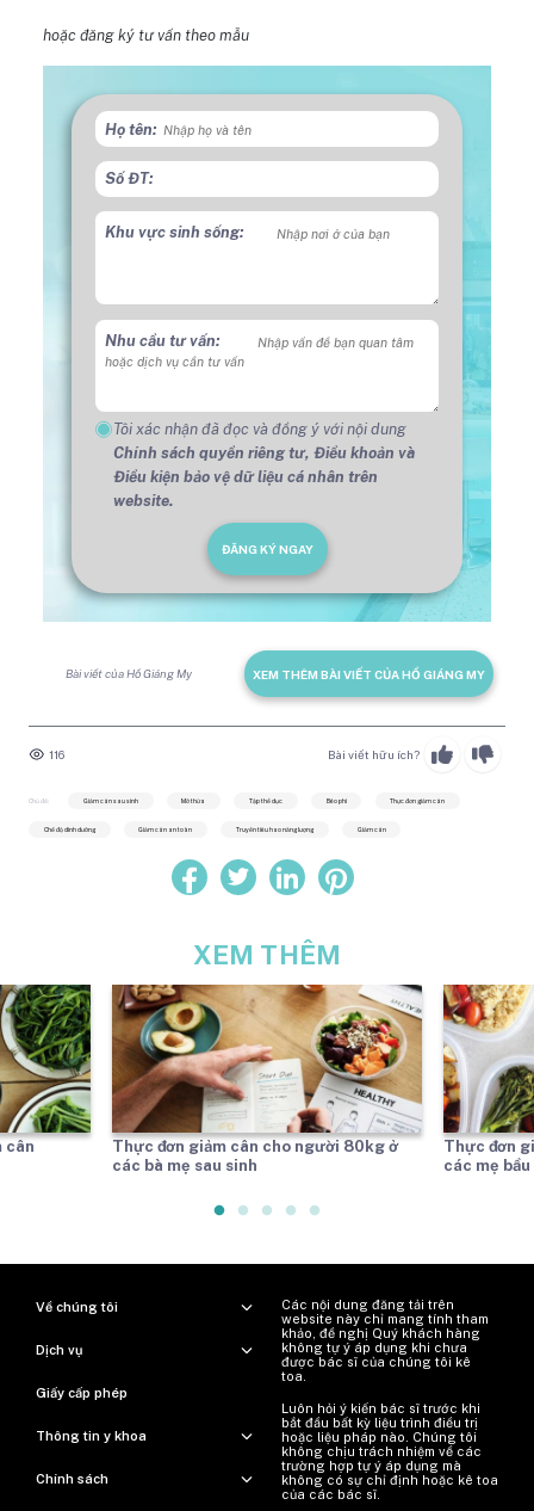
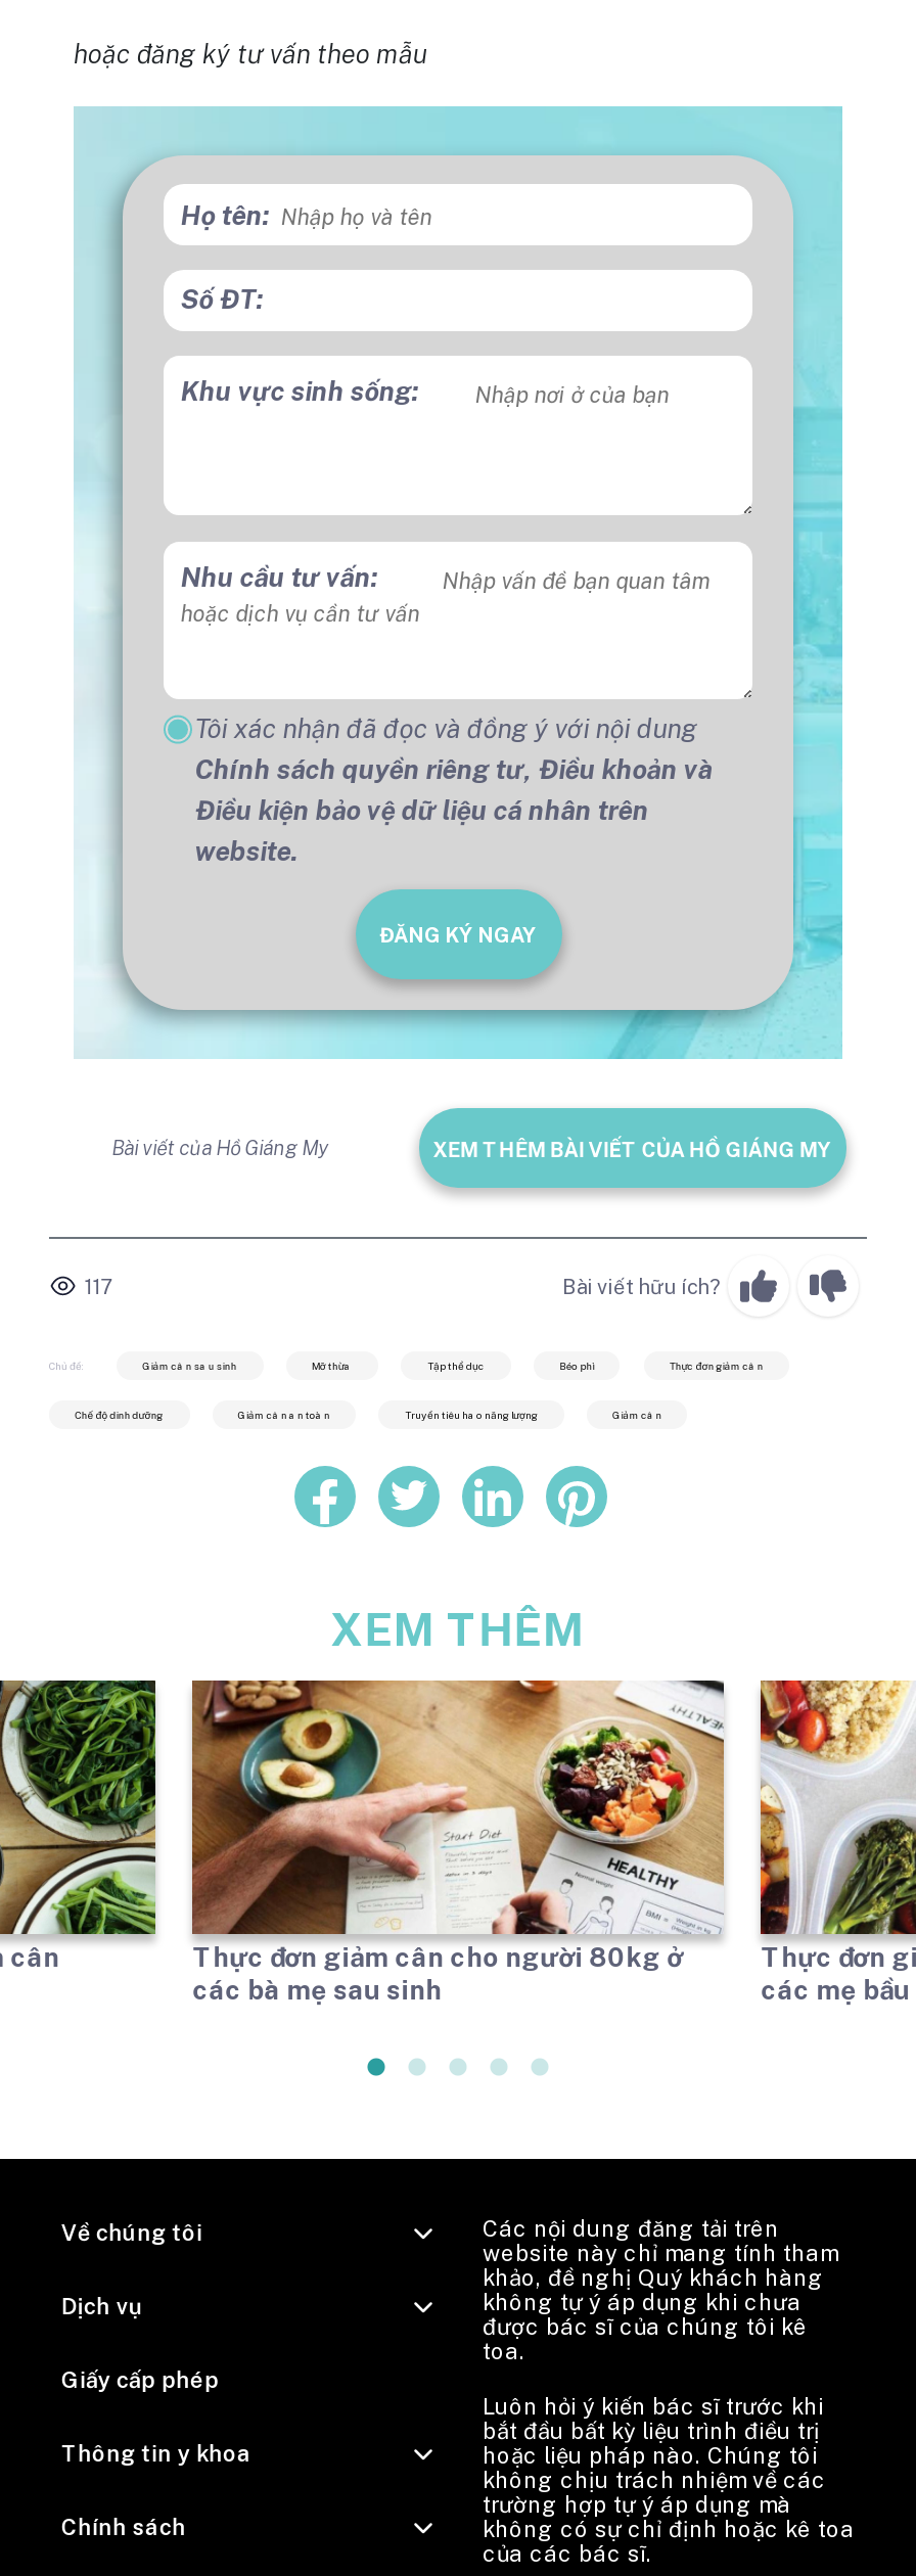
[49,747,64,762] 116 -> [84,1274,113,1298] 117

